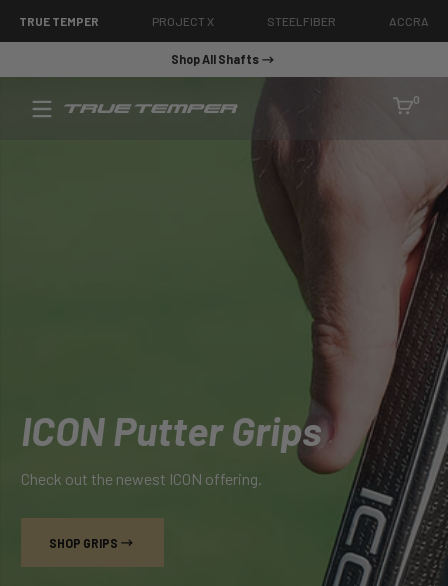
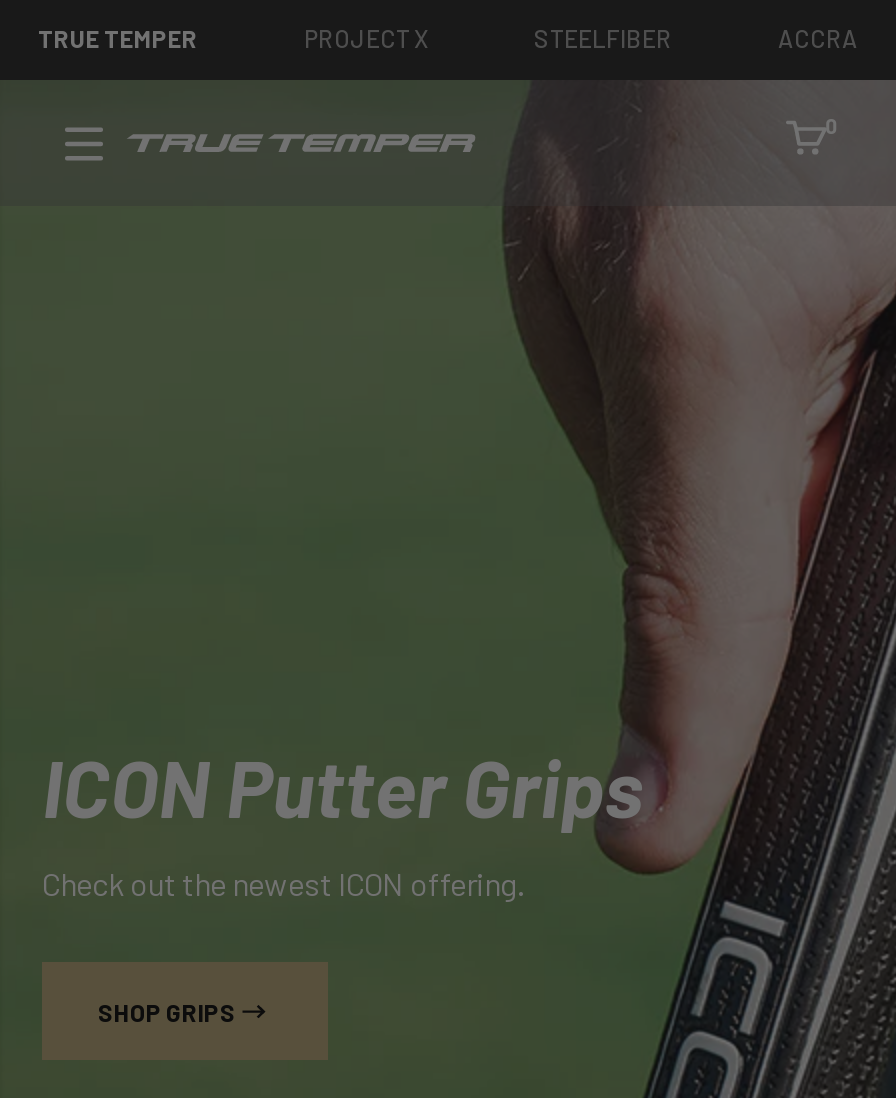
[171,52,259,66] Shop All Shafts -> none

